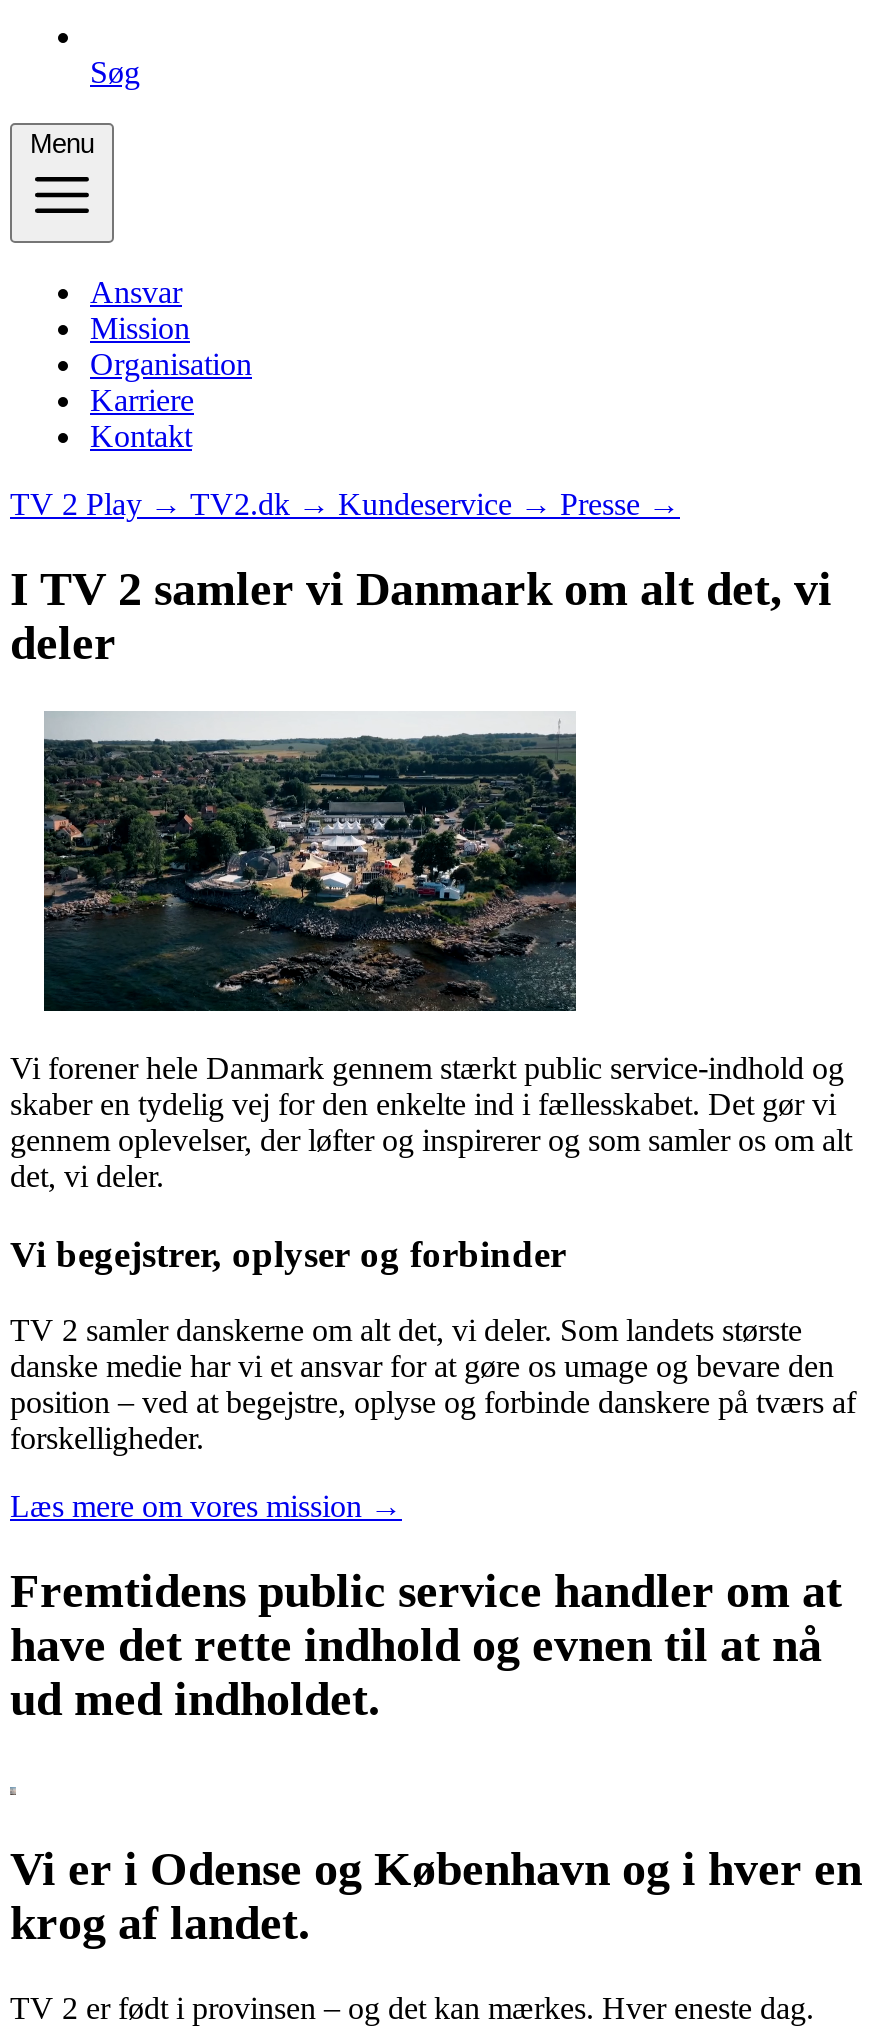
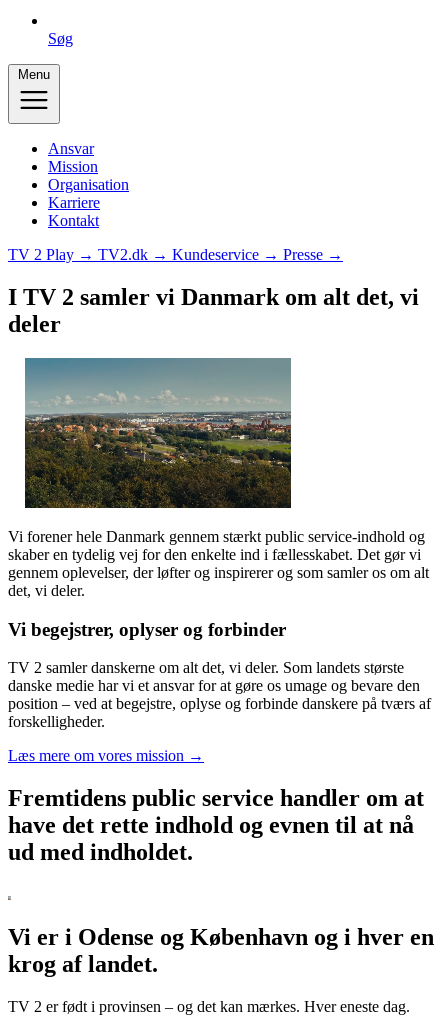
[42,713,576,1013] [image] -> [24,357,292,509] [image]

